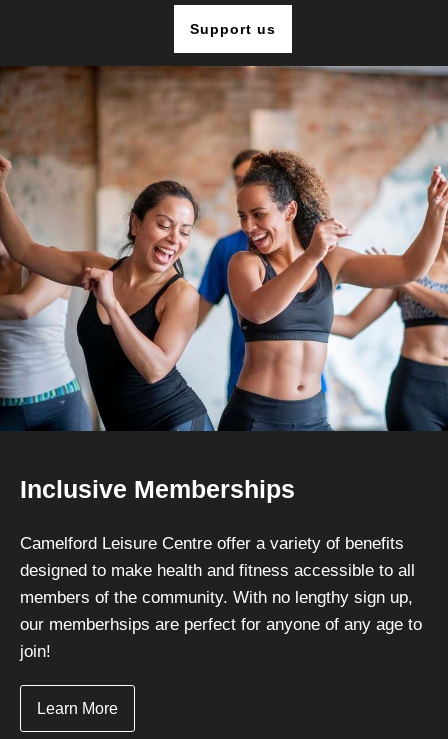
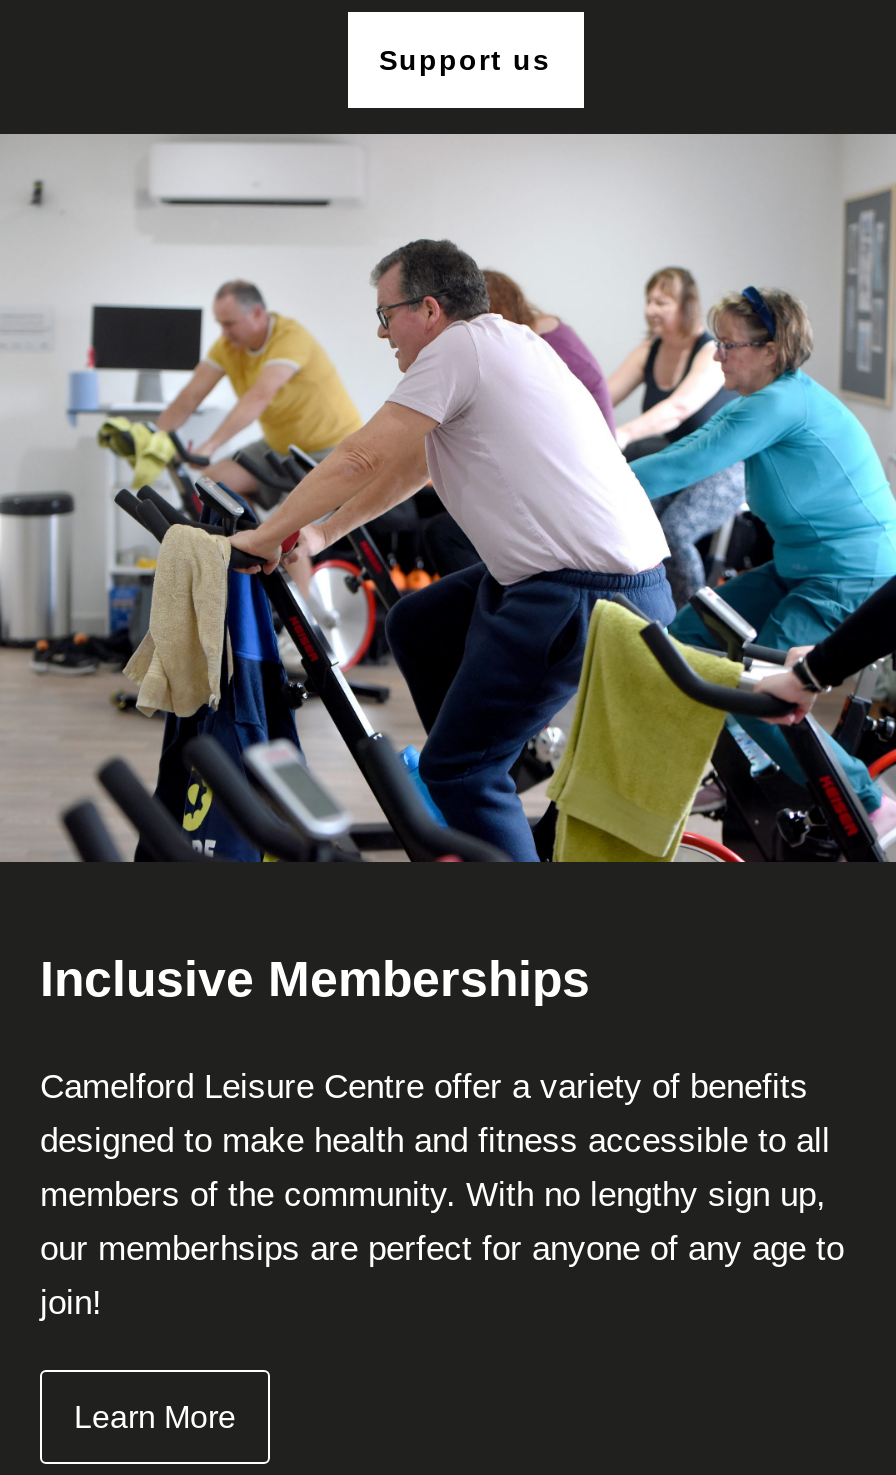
[3,66,445,432] [image] -> [6,133,890,863] [image]

